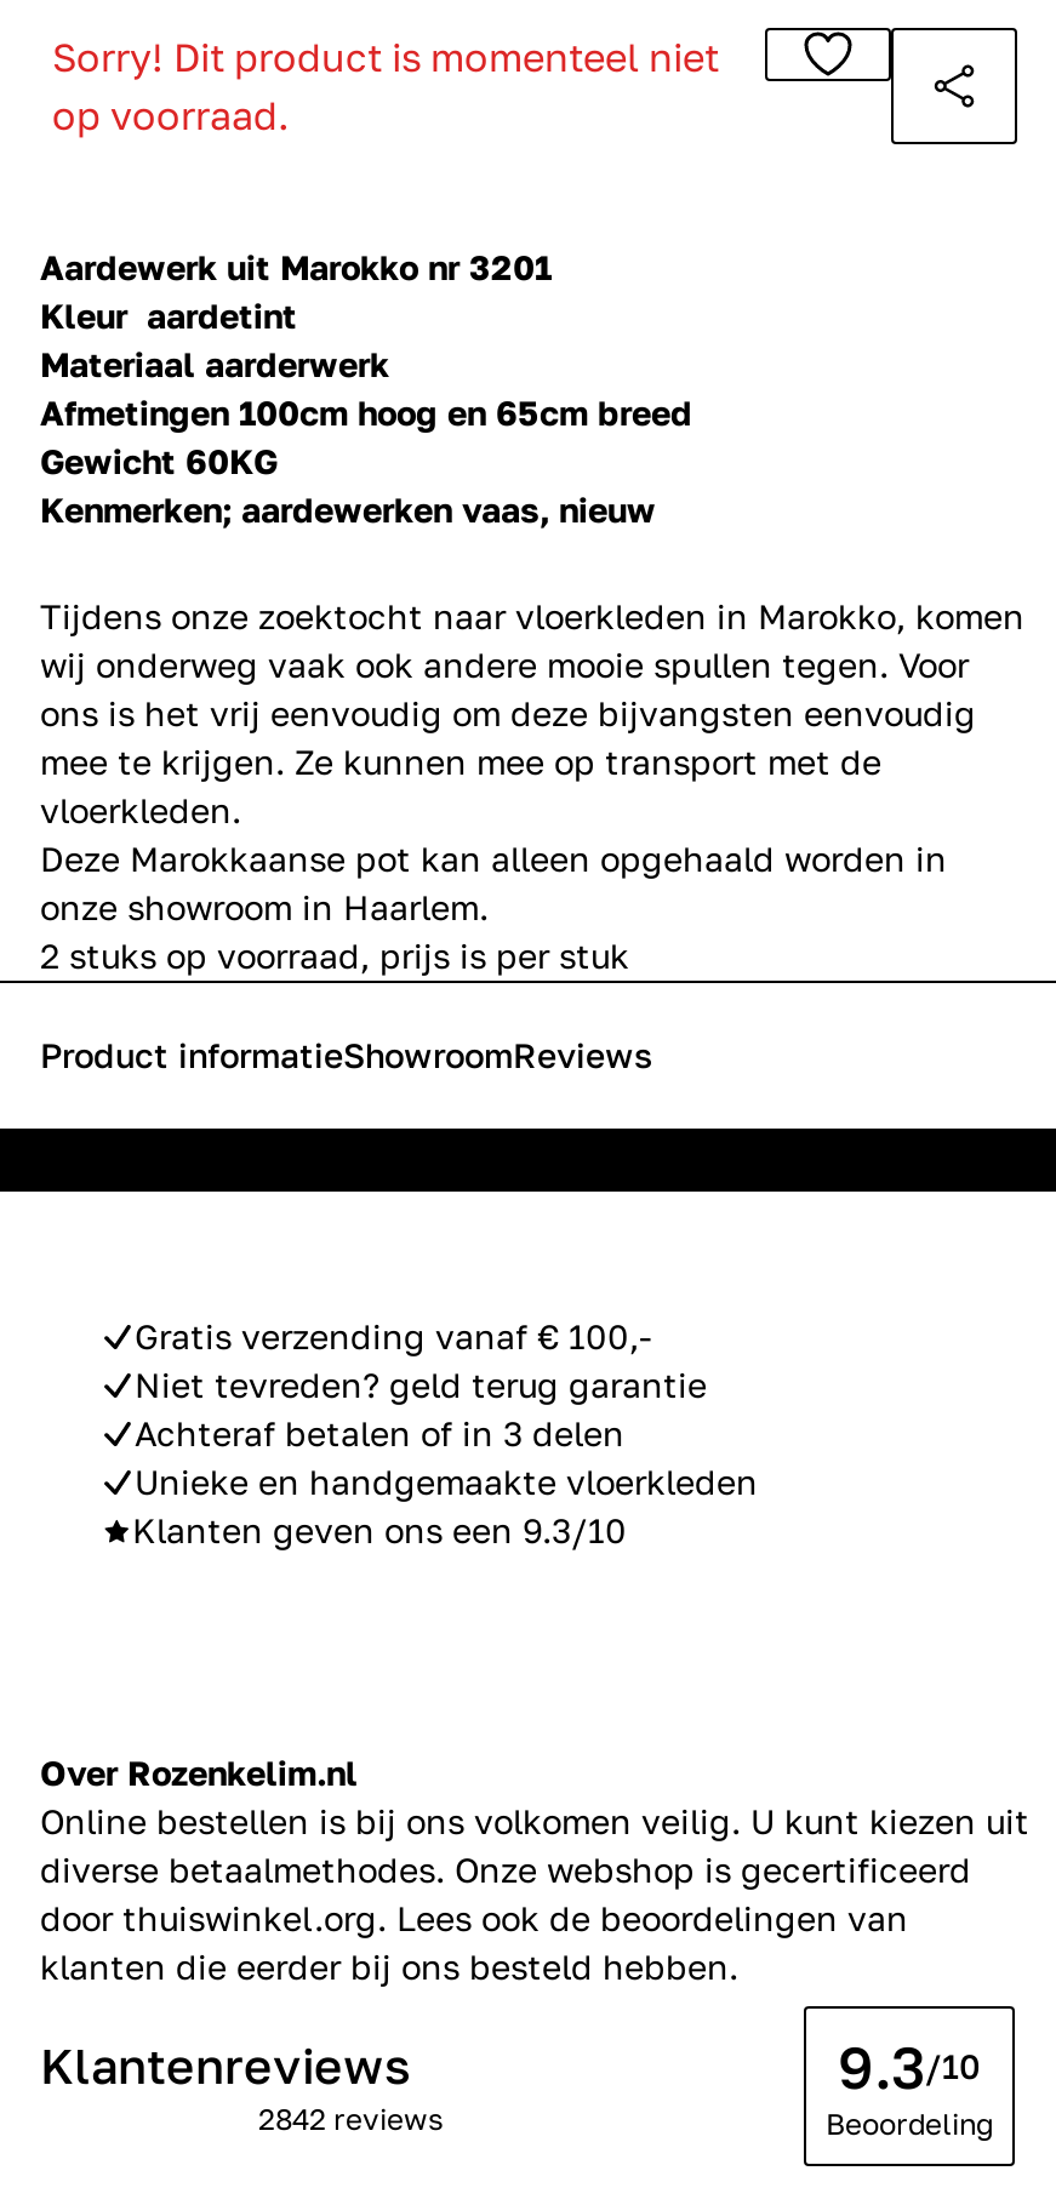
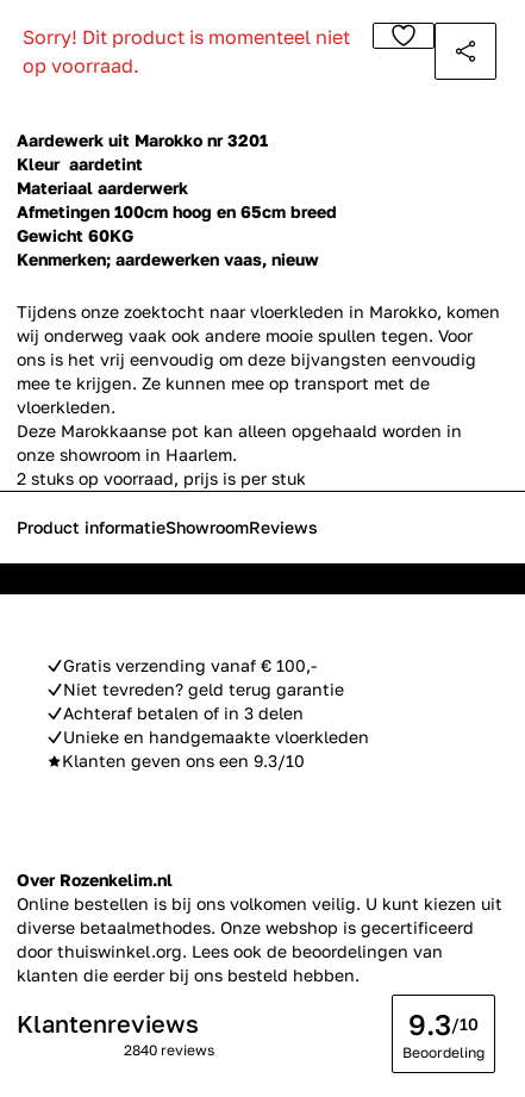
[258,2101,443,2137] 2842 reviews -> [124,1041,214,1059] 2840 reviews

